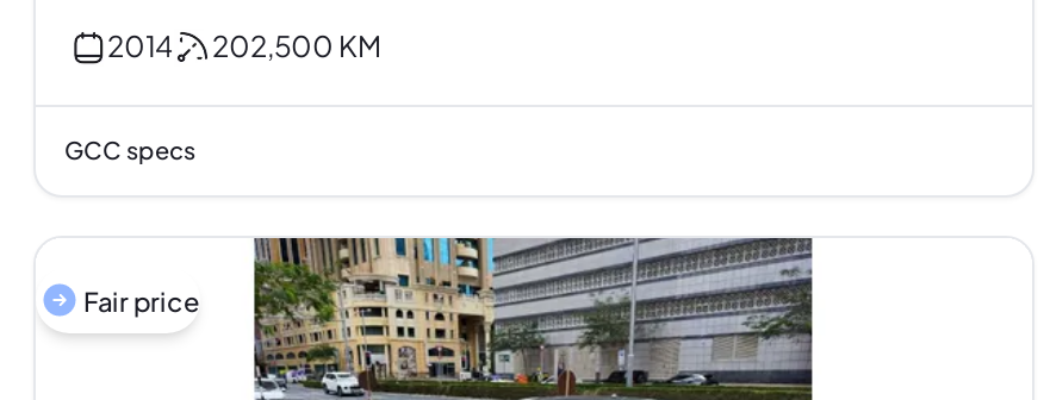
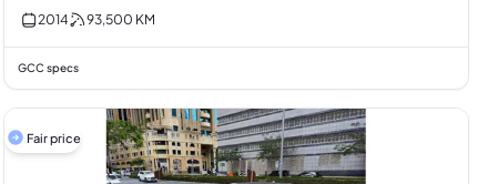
[107,29,381,64] 2014 202,500 KM -> [38,11,155,28] 2014 93,500 KM

